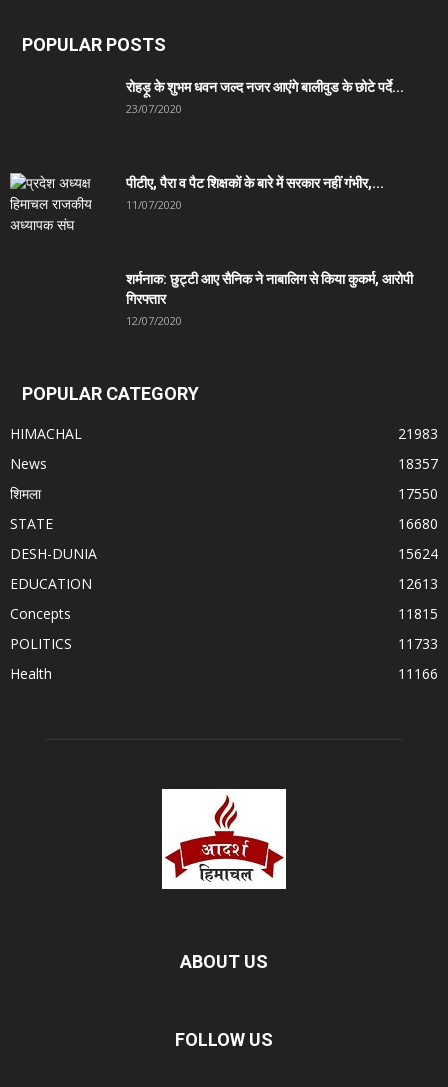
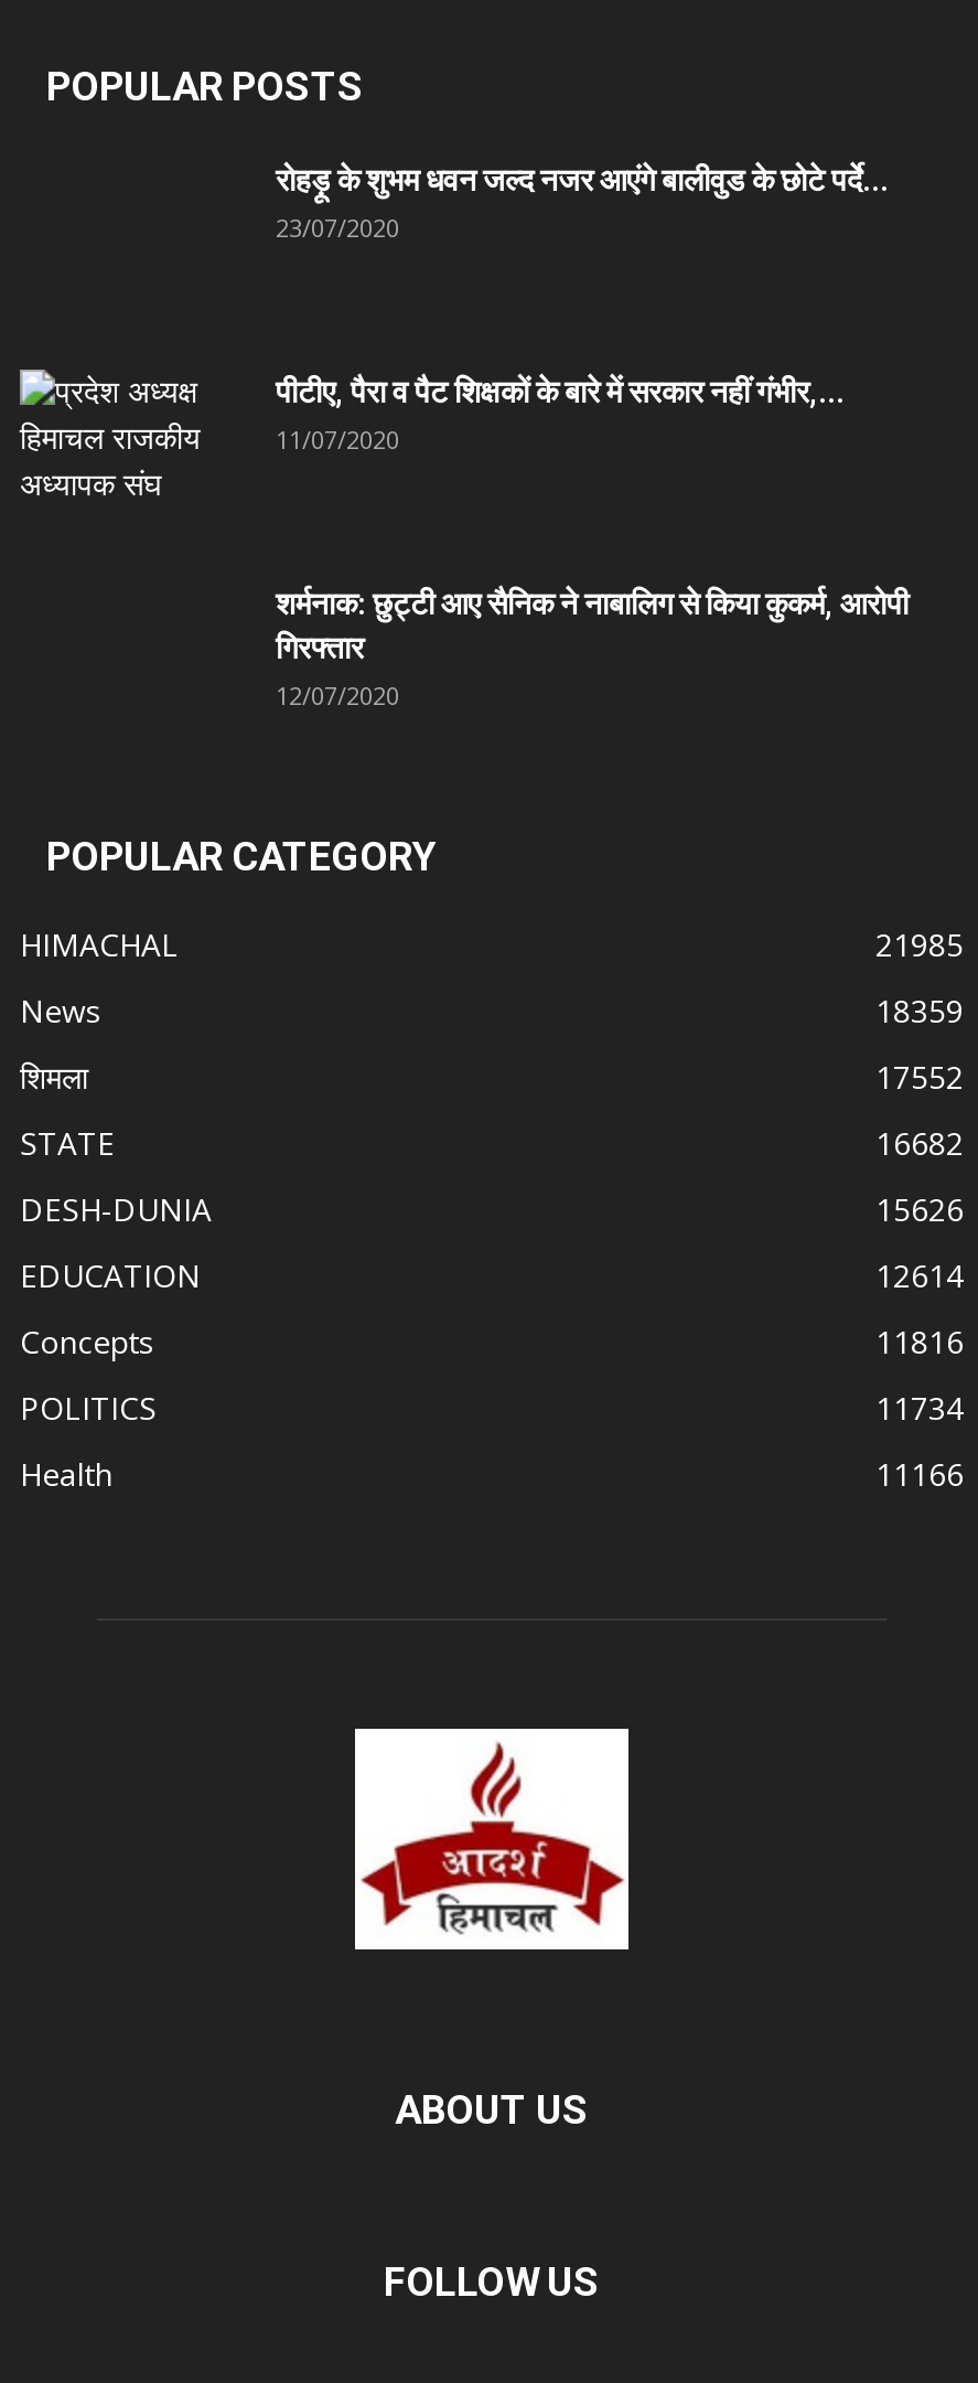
[398,423,438,442] 21983 -> [875,922,964,964] 21985
[398,453,438,472] 18357 -> [875,989,964,1030] 18359
[398,483,438,502] 17550 -> [875,1055,964,1097] 17552
[398,513,438,532] 16680 -> [875,1121,964,1163] 16682
[398,543,438,562] 15624 -> [875,1187,964,1229] 15626
[398,573,438,592] 12613 -> [875,1253,964,1295] 12614
[398,603,438,622] 11815 -> [875,1319,964,1361] 11816
[398,633,438,652] 11733 -> [875,1386,964,1428] 11734

